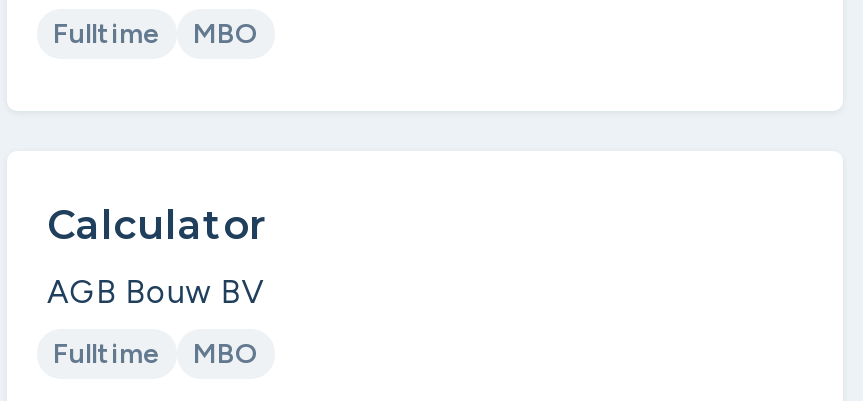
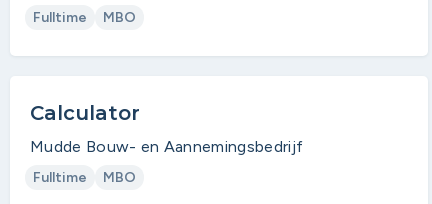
[47,273,264,311] AGB Bouw BV -> [30,137,303,156] Mudde Bouw- en Aannemingsbedrijf

